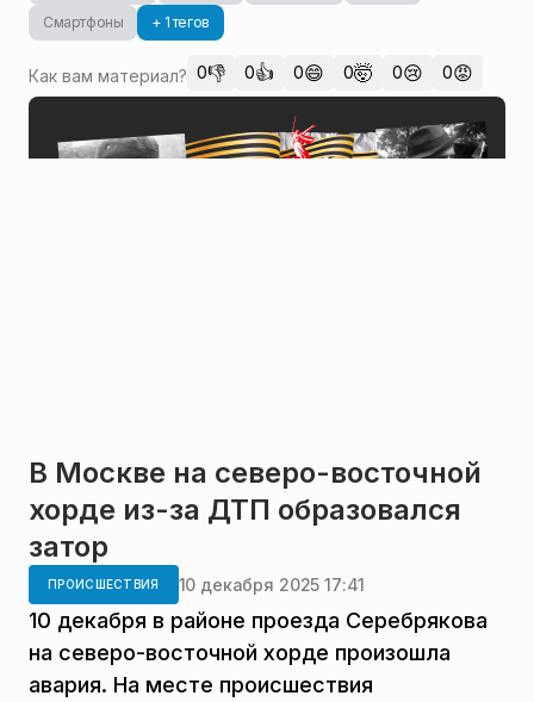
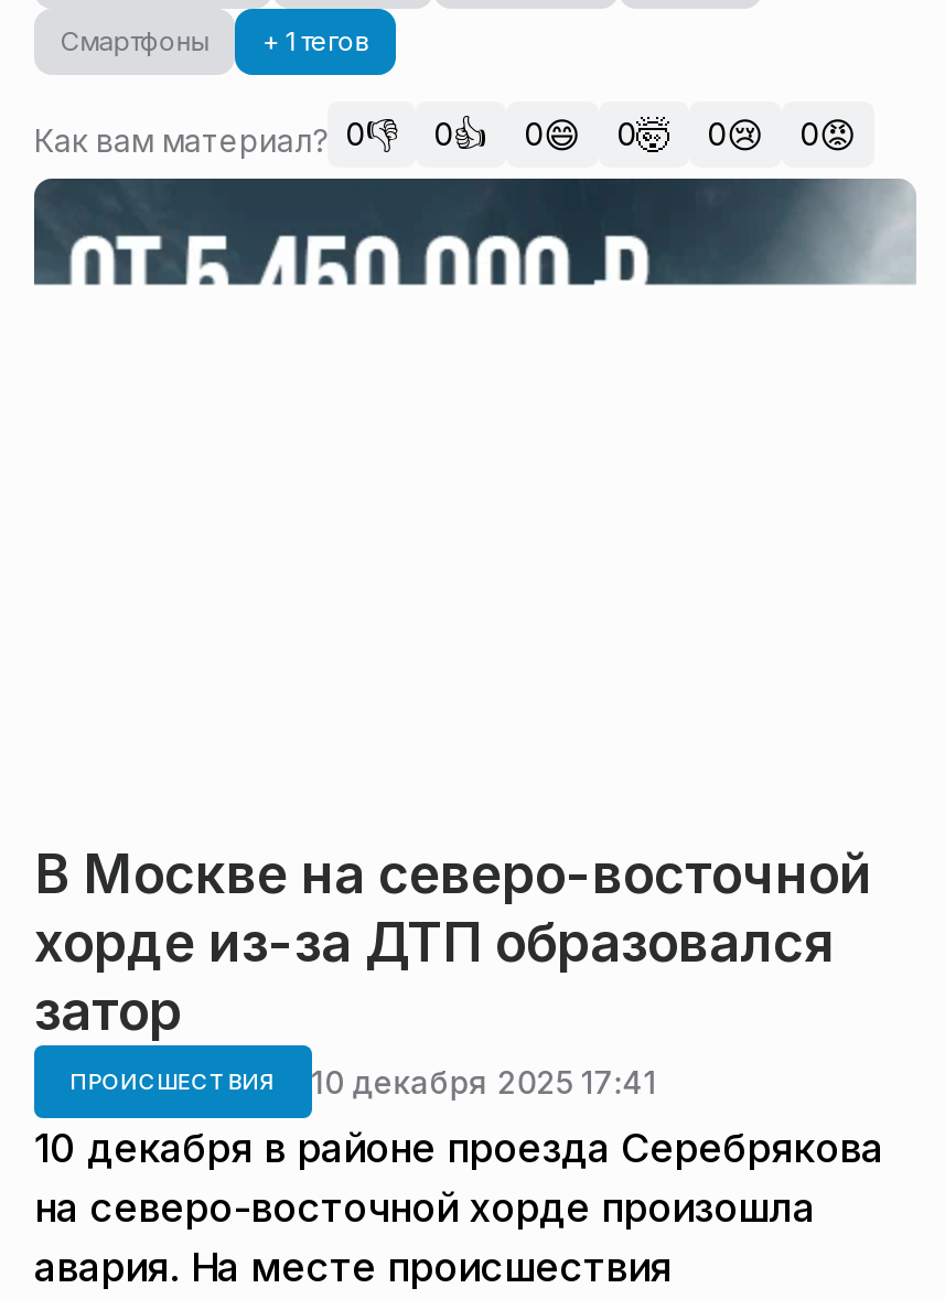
[27,95,507,160] [image] -> [34,176,916,293] [image]

